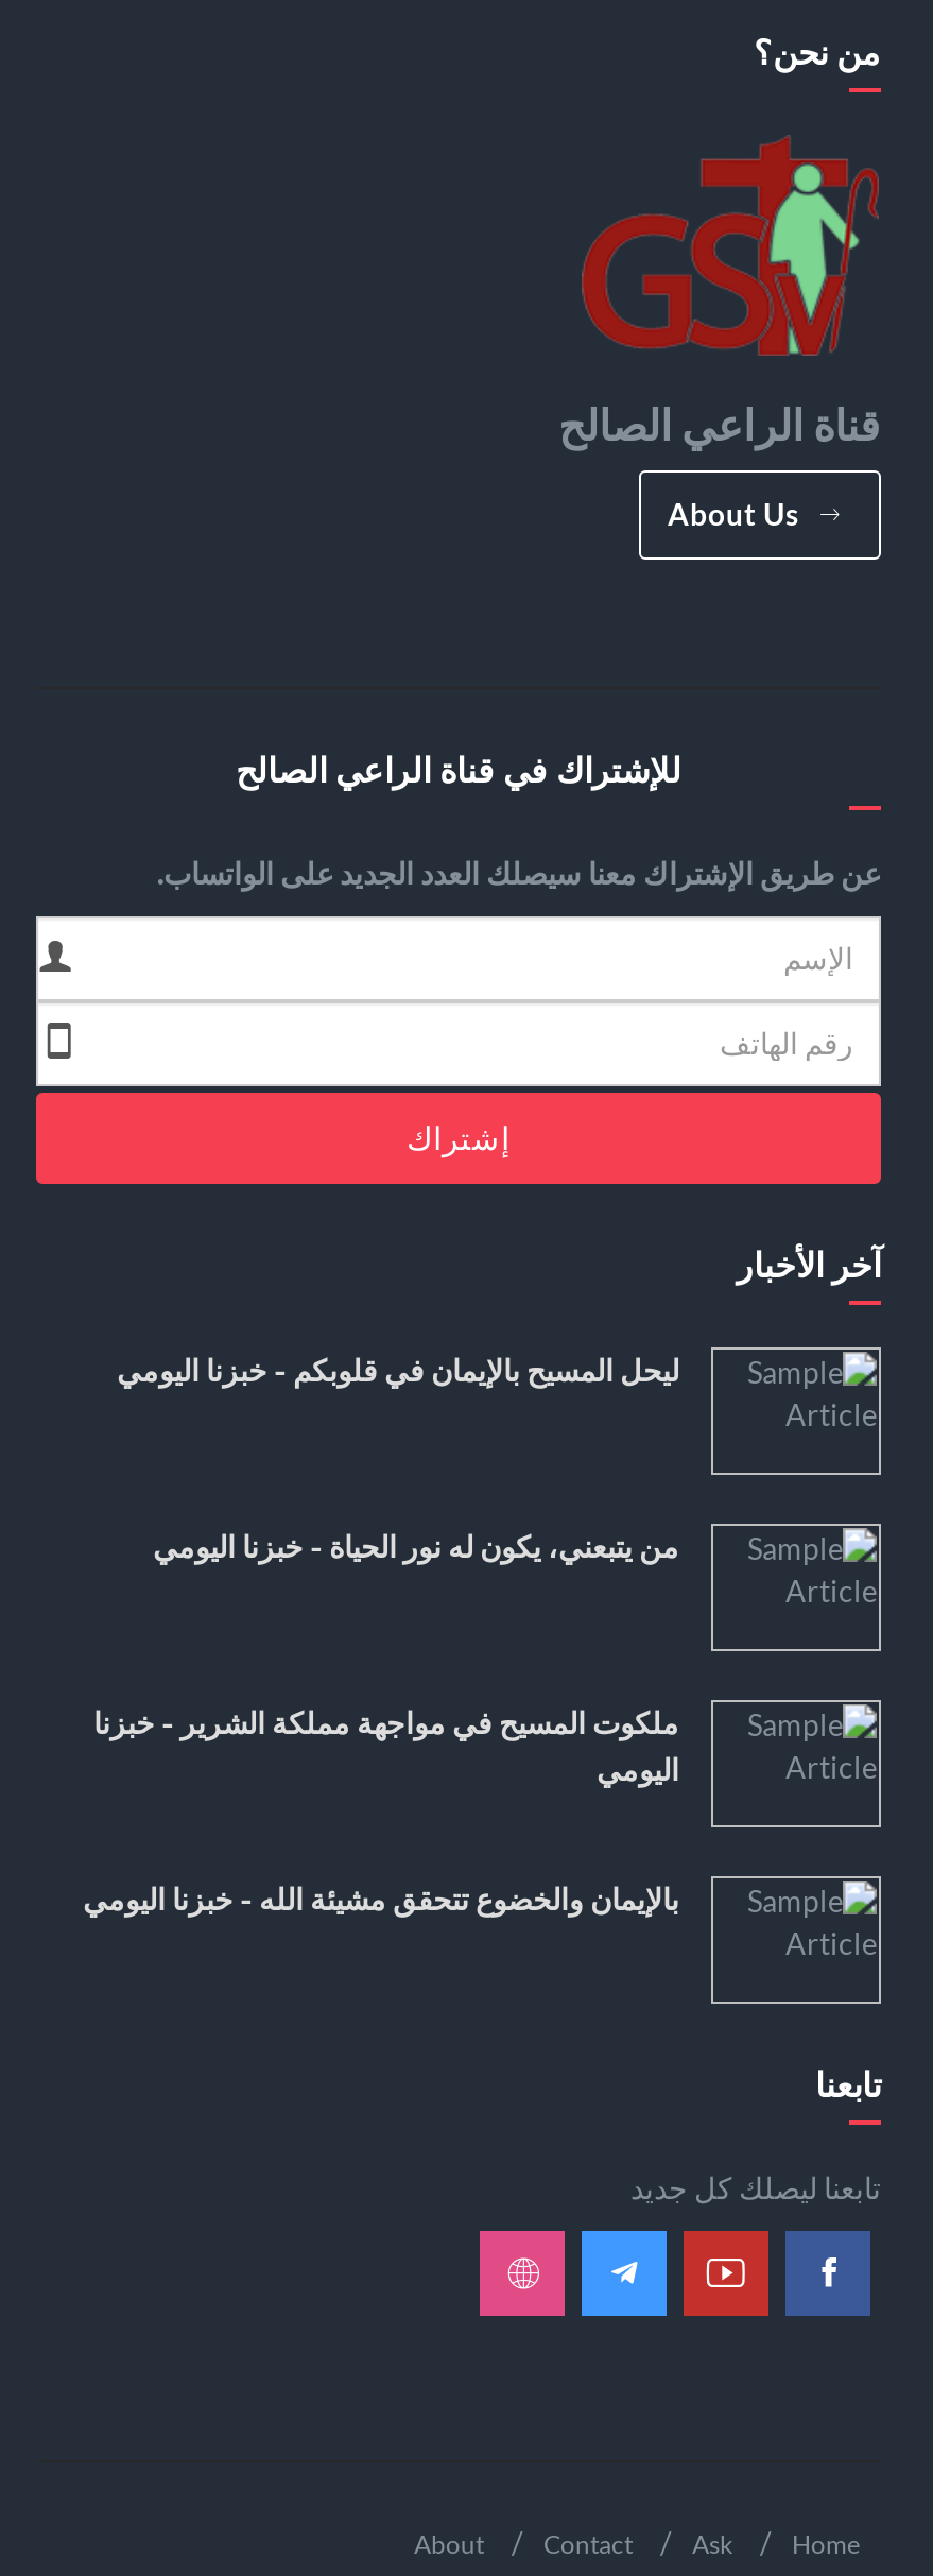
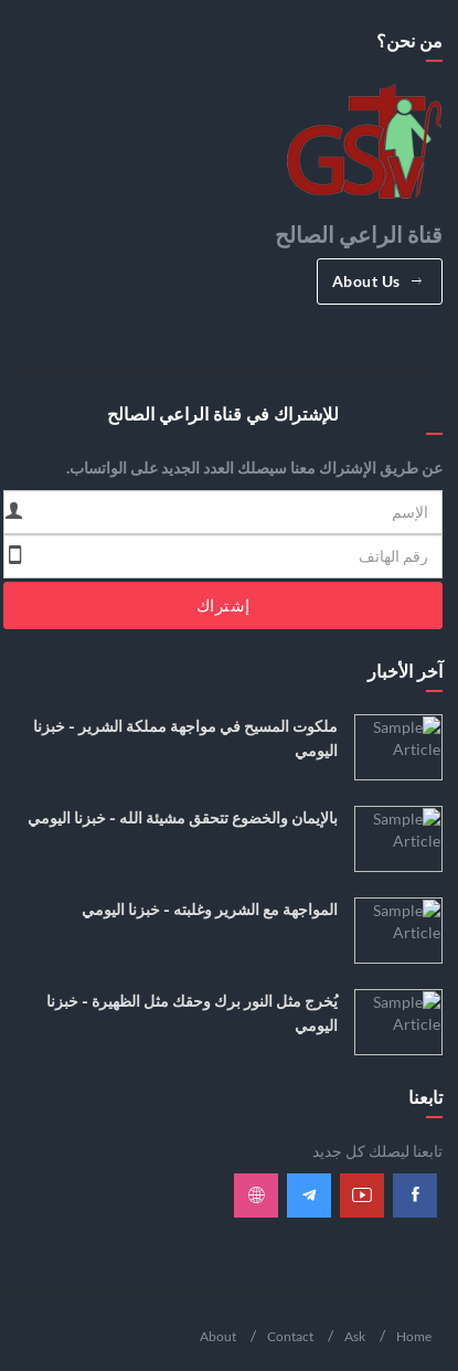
[117,1353,679,1387] ليحل المسيح بالإيمان في قلوبكم - خبزنا اليومي -> none
[153,1529,679,1563] من يتبعني، يكون له نور الحياة - خبزنا اليومي -> none
moved [83,1706,679,1916] -> [28,717,338,826]: ملكوت المسيح في مواجهة مملكة الشرير - خبزنا | اليومي | بالإيمان والخضوع تتحقق مشيئة الله - خبزنا اليومي
moved [792,1883,877,1959] -> [396,809,440,849]: [image]
none -> [46,992,338,1034] يُخرج مثل النور برك وحقك مثل الظهيرة - خبزنا | اليومي
none -> [82,900,338,918] المواجهة مع الشرير وغلبته - خبزنا اليومي

